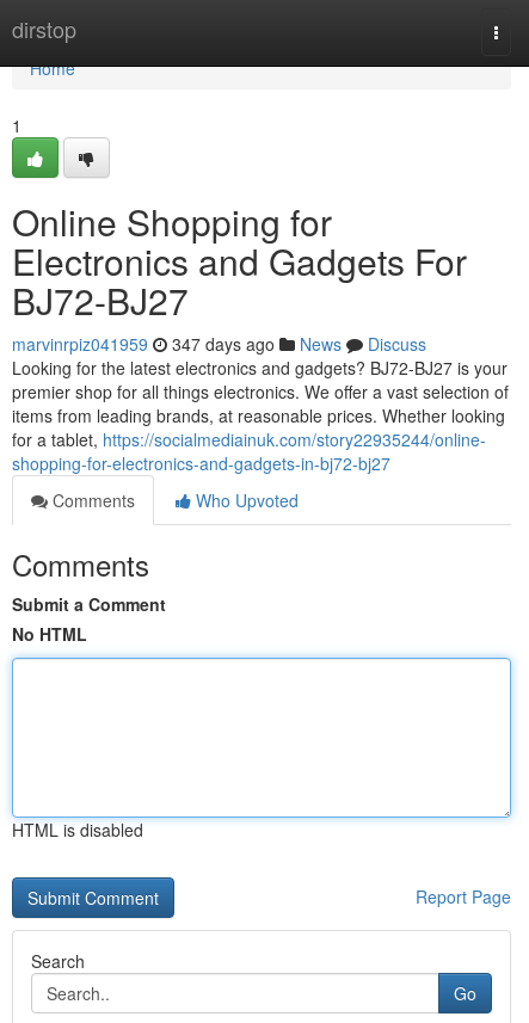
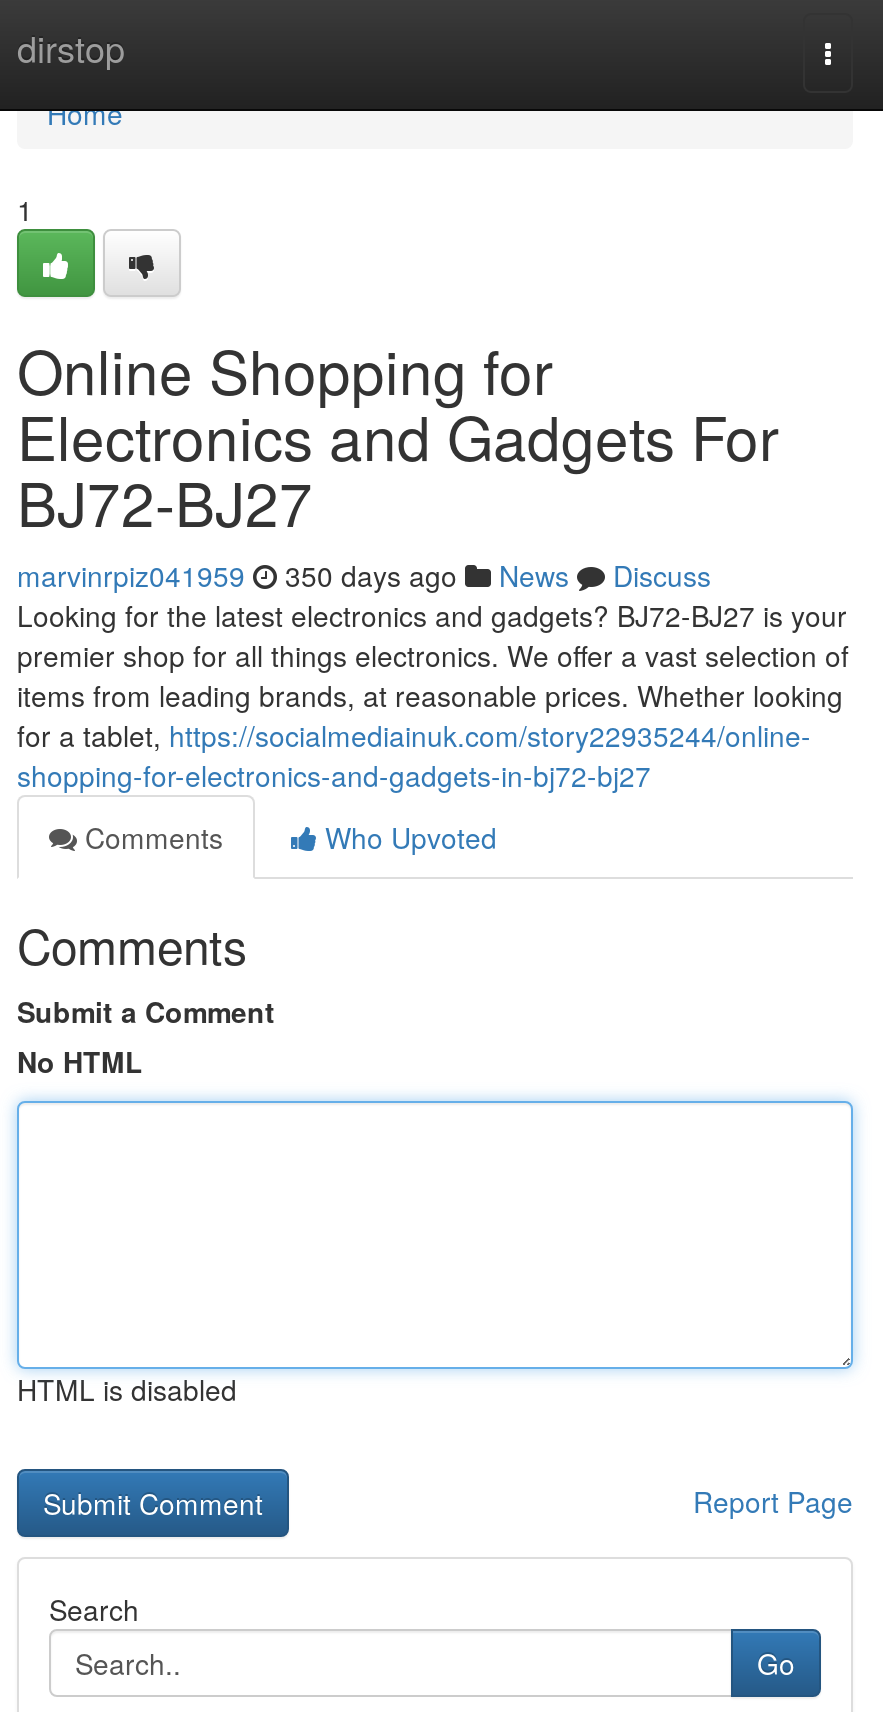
[12,332,426,356] marvinrpiz041959 347 days ago News Discuss -> [17,555,711,595] marvinrpiz041959 350 days ago News Discuss

